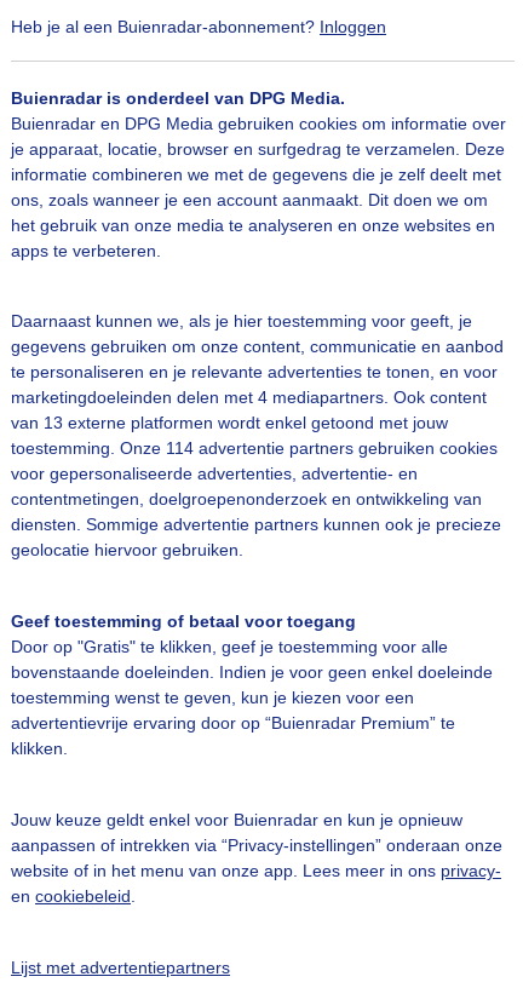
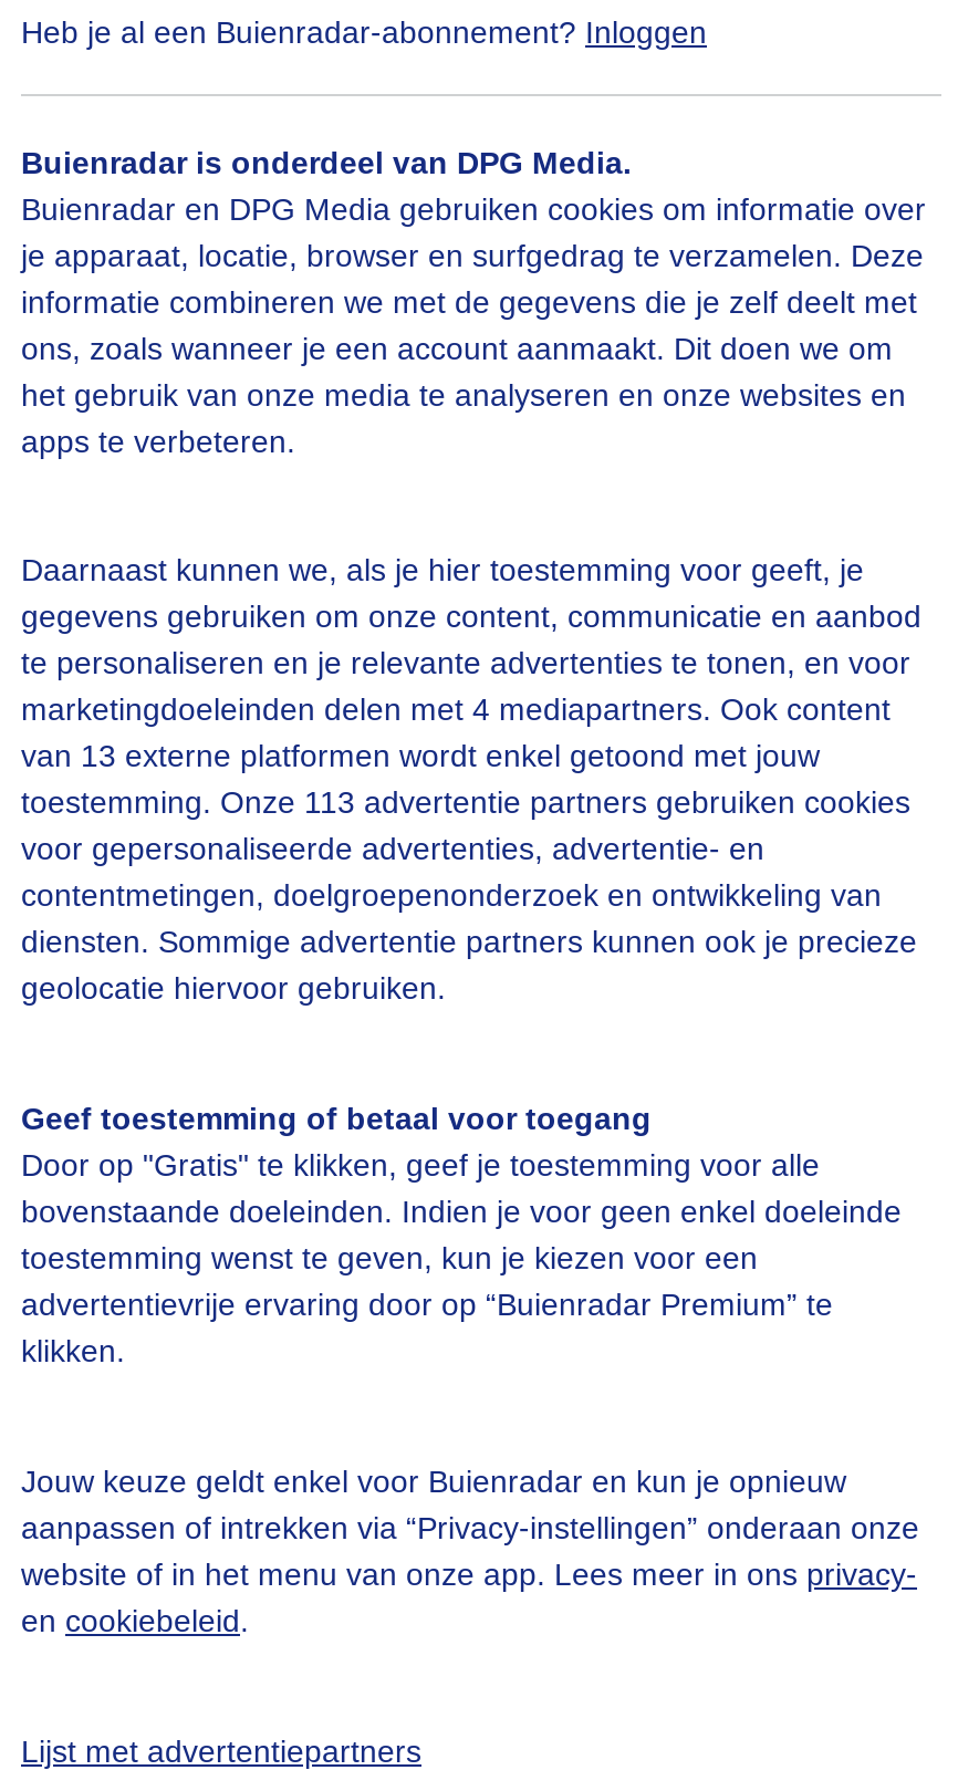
[11,439,498,458] toestemming. Onze 114 advertentie partners gebruiken cookies -> [21,785,910,821] toestemming. Onze 113 advertentie partners gebruiken cookies

